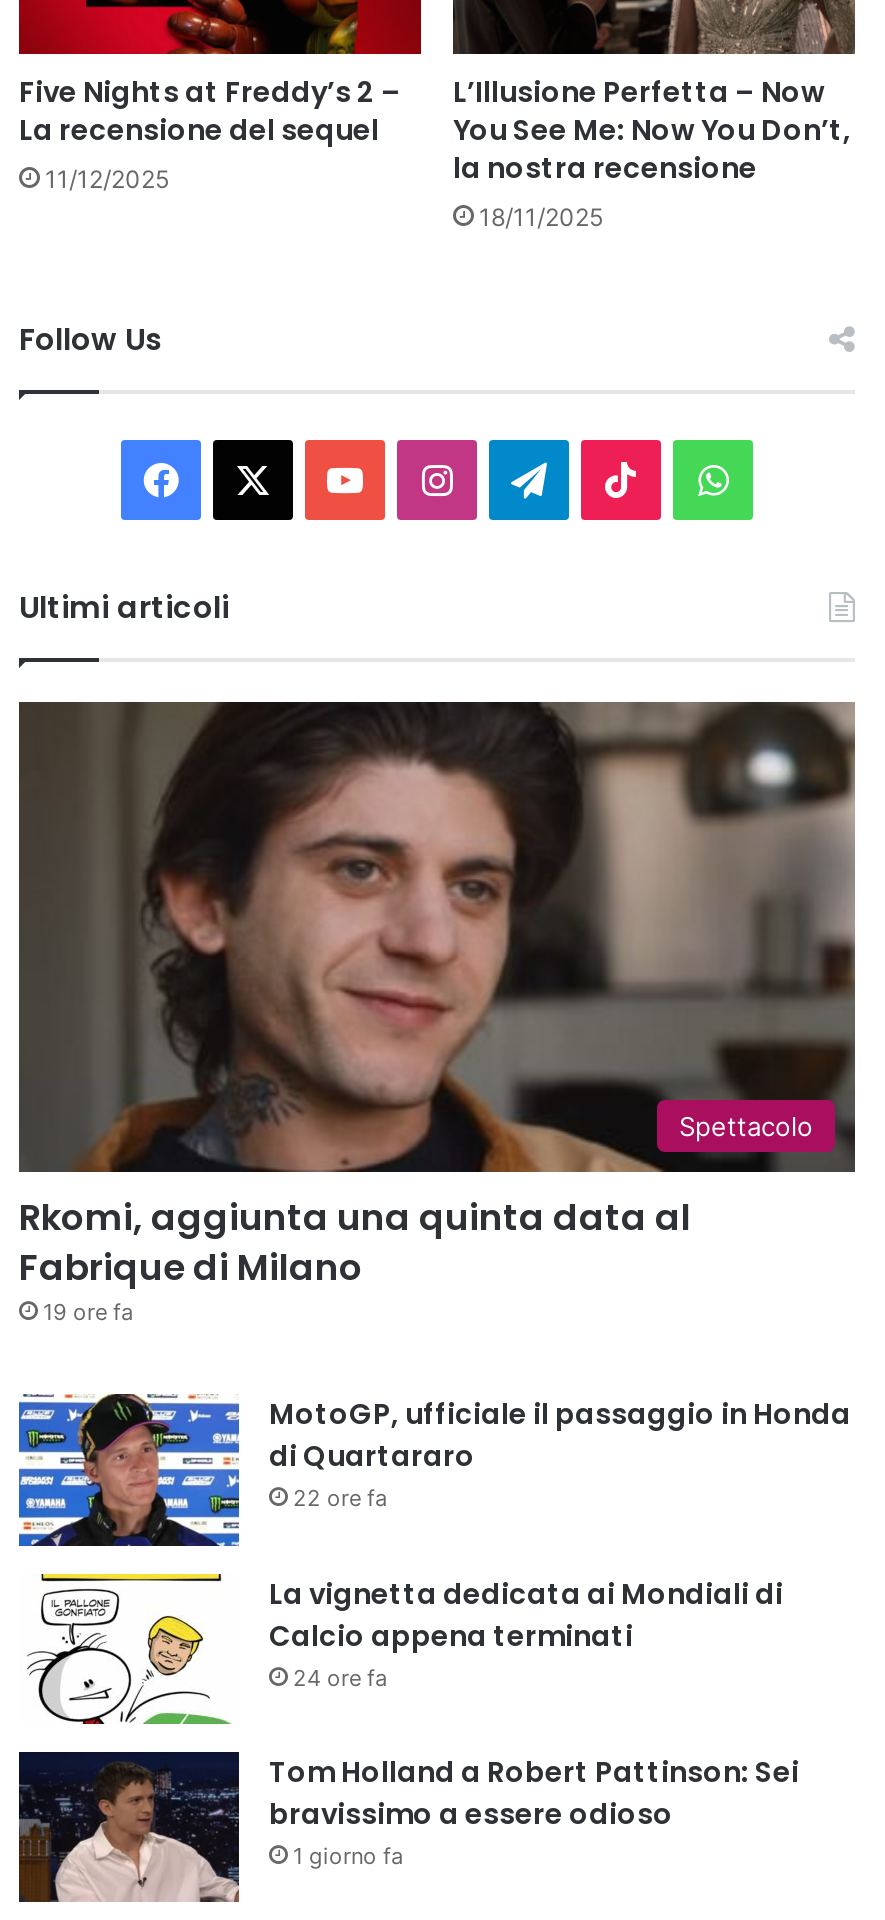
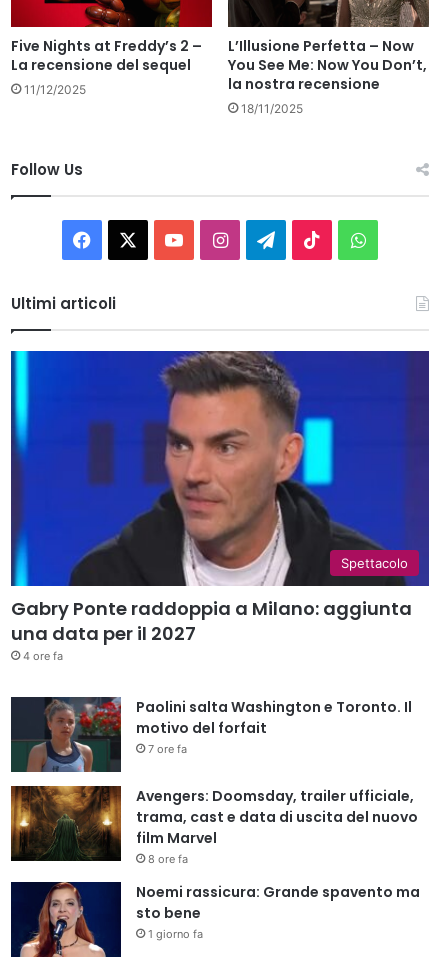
[17,700,857,1327] [image] | Rkomi, aggiunta una quinta data al | Fabrique di Milano | 19 ore fa -> [10,350,430,663] [image] | Gabry Ponte raddoppia a Milano: aggiunta | una data per il 2027 | 4 ore fa
[17,1394,851,1548] [image] | MotoGP, ufficiale il passaggio in Honda | di Quartararo | 22 ore fa -> [10,696,412,773] [image] | Paolini salta Washington e Toronto. Il | motivo del forfait | 7 ore fa
[19,1572,783,1726] [image] | La vignetta dedicata ai Mondiali di | Calcio appena terminati | 24 ore fa -> [10,785,418,866] [image] | Avengers: Doomsday, trailer ufficiale, | trama, cast e data di uscita del nuovo | film Marvel | 8 ore fa
[19,1750,799,1904] [image] | Tom Holland a Robert Pattinson: Sei | bravissimo a essere odioso -> [11,881,420,958] [image] | Noemi rassicura: Grande spavento ma | sto bene

